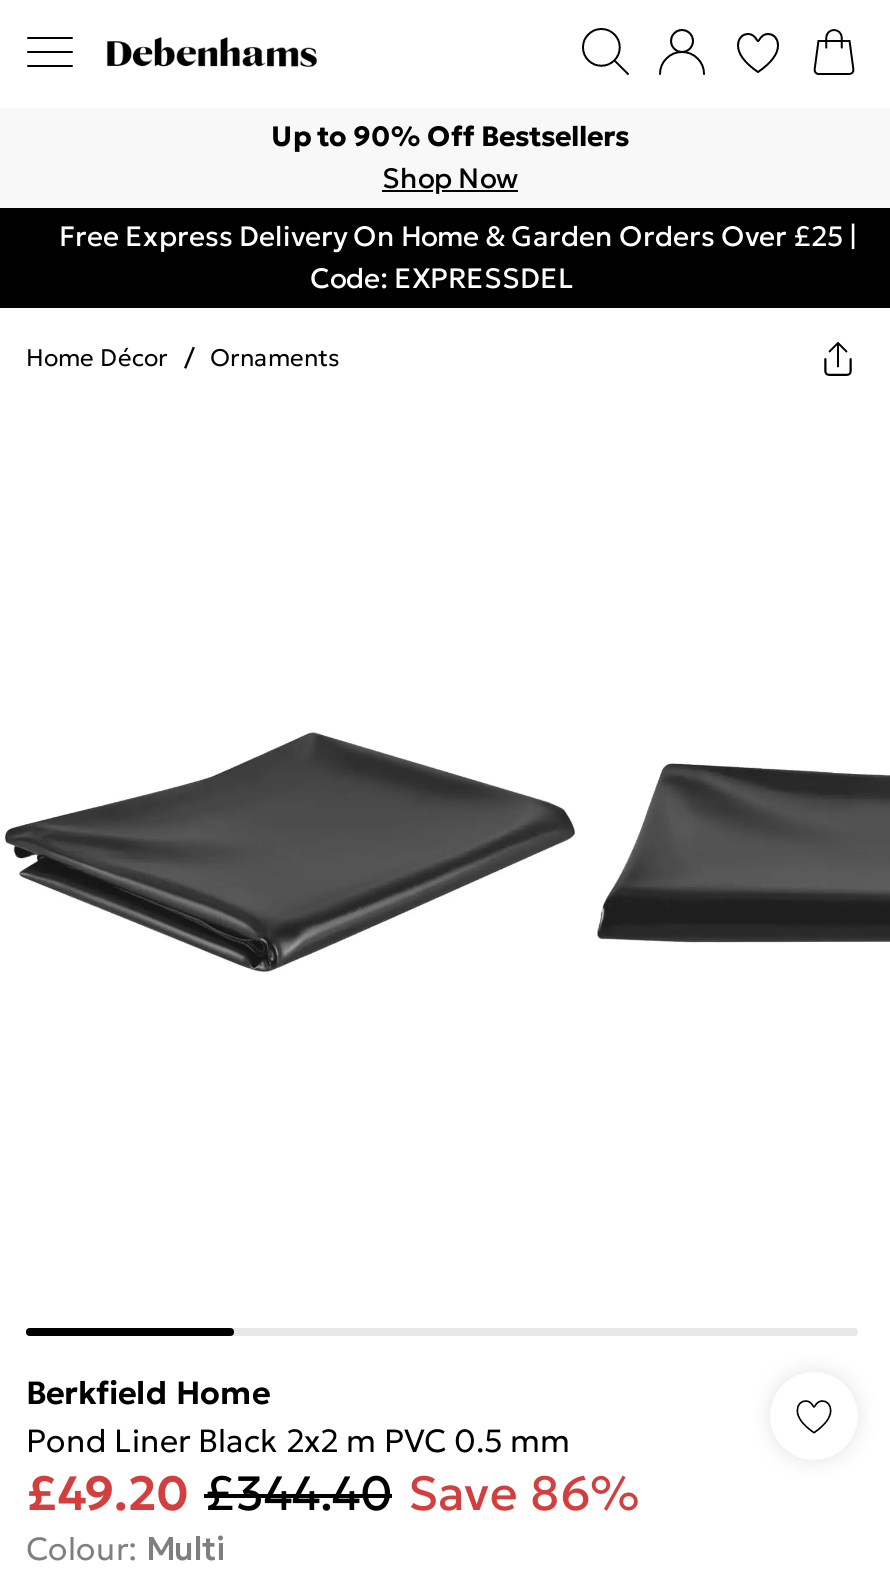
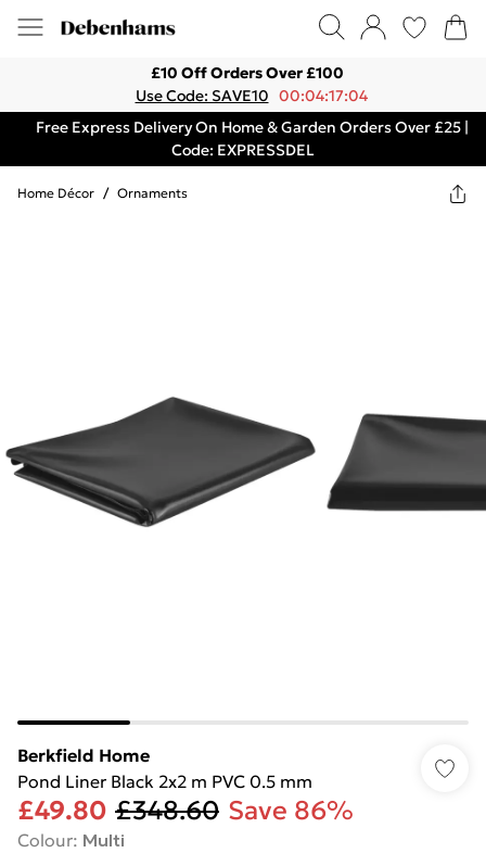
[271,118,629,196] Up to 90% Off Bestsellers | Shop Now -> [135,63,367,105] £10 Off Orders Over £100 | Use Code: SAVE10 00:04:17:04
[26,1464,640,1524] £49.20 £344.40 Save 86% -> [17,794,354,827] £49.80 £348.60 Save 86%

